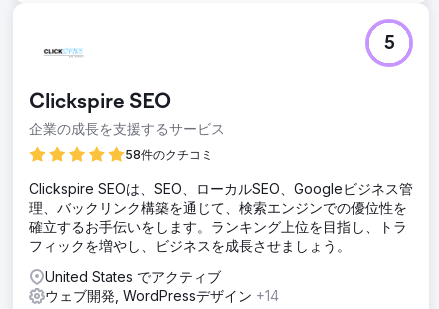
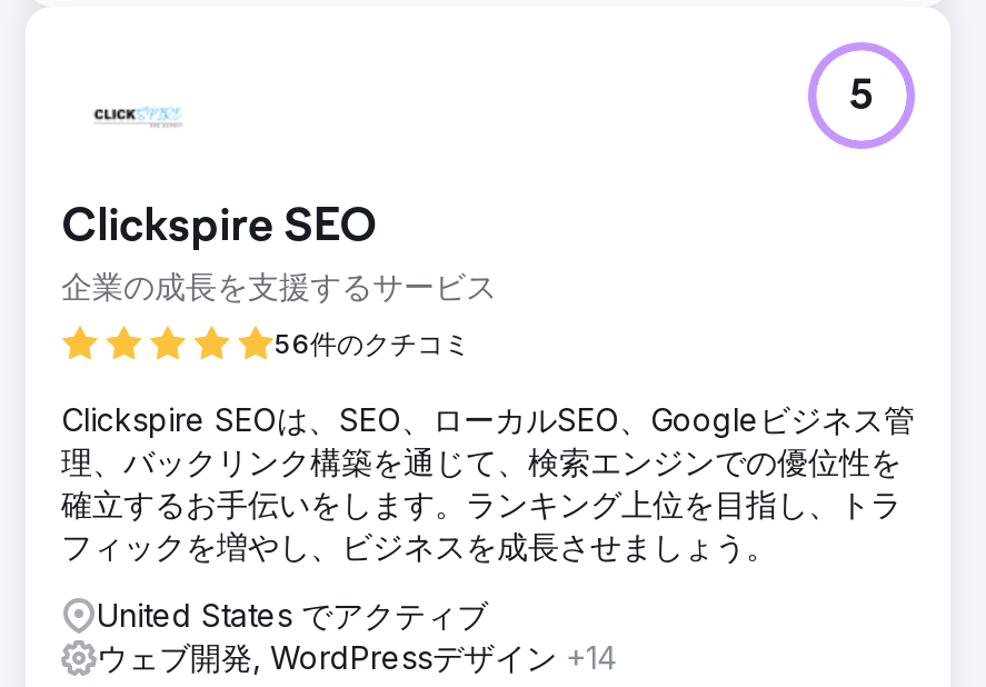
[125,147,213,162] 58件のクチコミ -> [275,326,470,359] 56件のクチコミ

